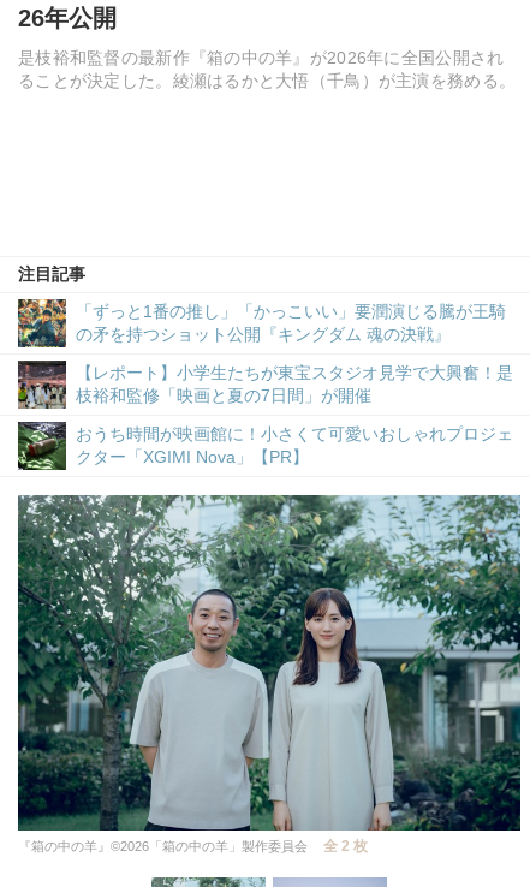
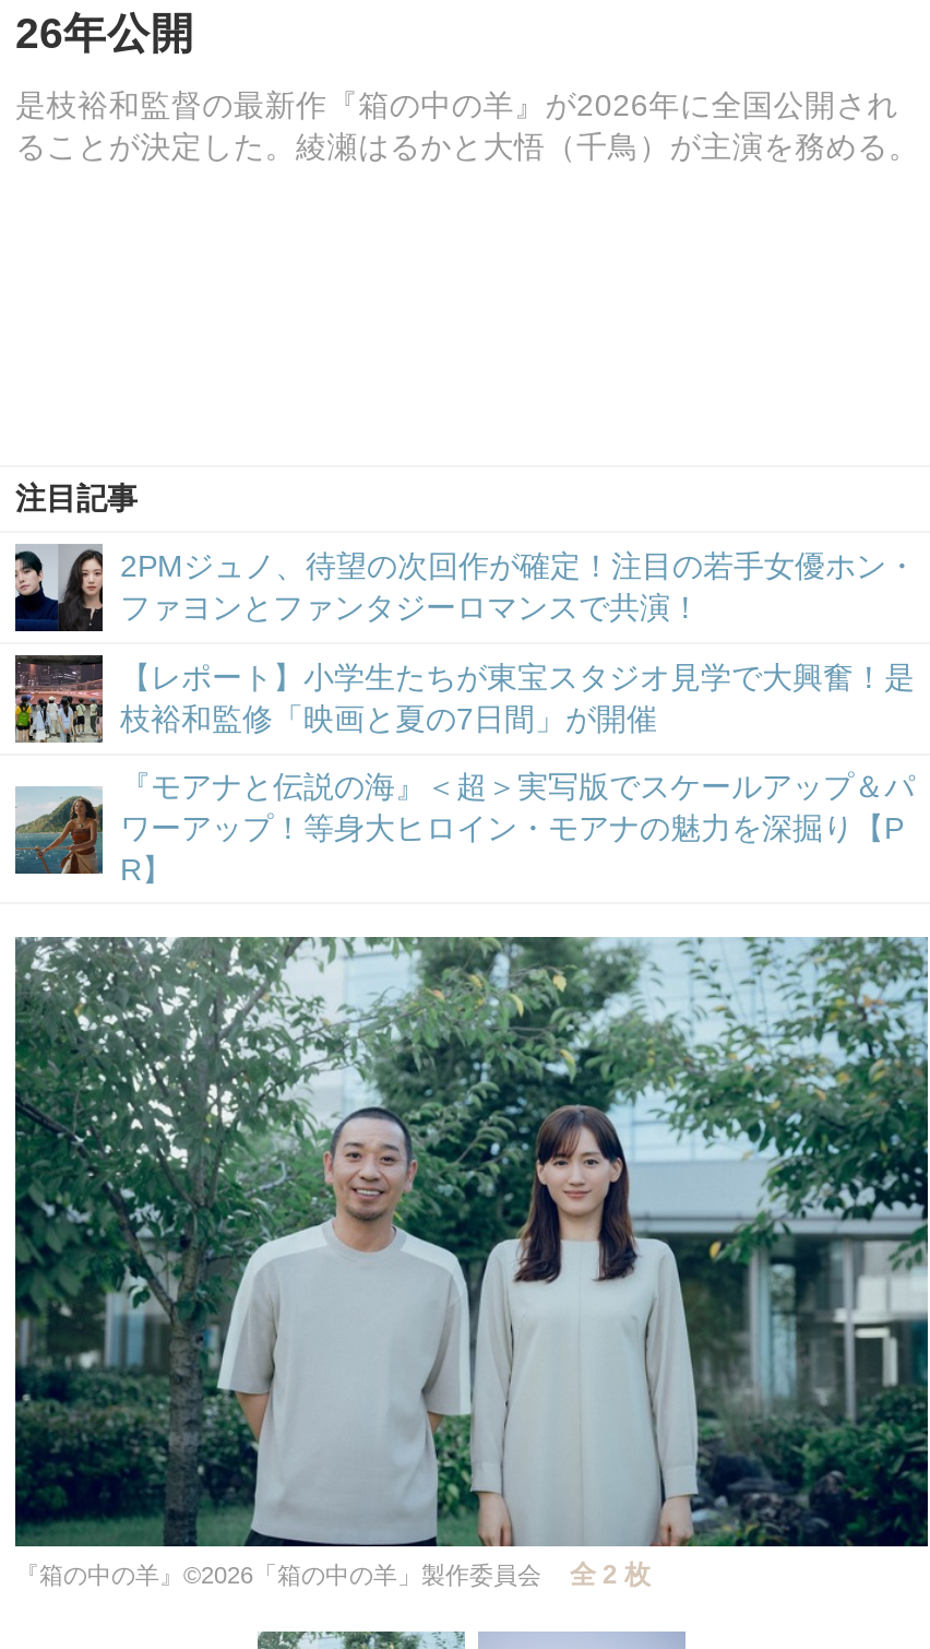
[17,299,506,349] [image] | 「ずっと1番の推し」「かっこいい」要潤演じる騰が王騎 | の矛を持つショット公開『キングダム 魂の決戦』 -> [13,544,917,633] [image] | 2PMジュノ、待望の次回作が確定！注目の若手女優ホン・ | ファヨンとファンタジーロマンスで共演！
[17,421,513,471] [image] | おうち時間が映画館に！小さくて可愛いおしゃれプロジェ | クター「XGIMI Nova」【PR】 -> [15,767,915,887] [image] | 『モアナと伝説の海』＜超＞実写版でスケールアップ＆パ | ワーアップ！等身大ヒロイン・モアナの魅力を深掘り【P | R】

